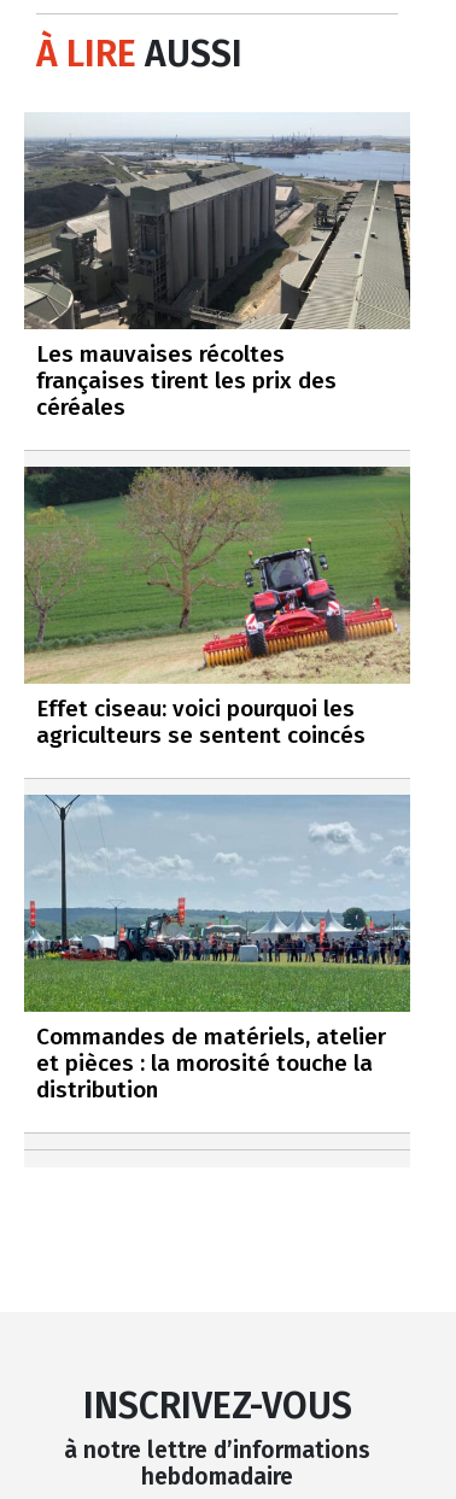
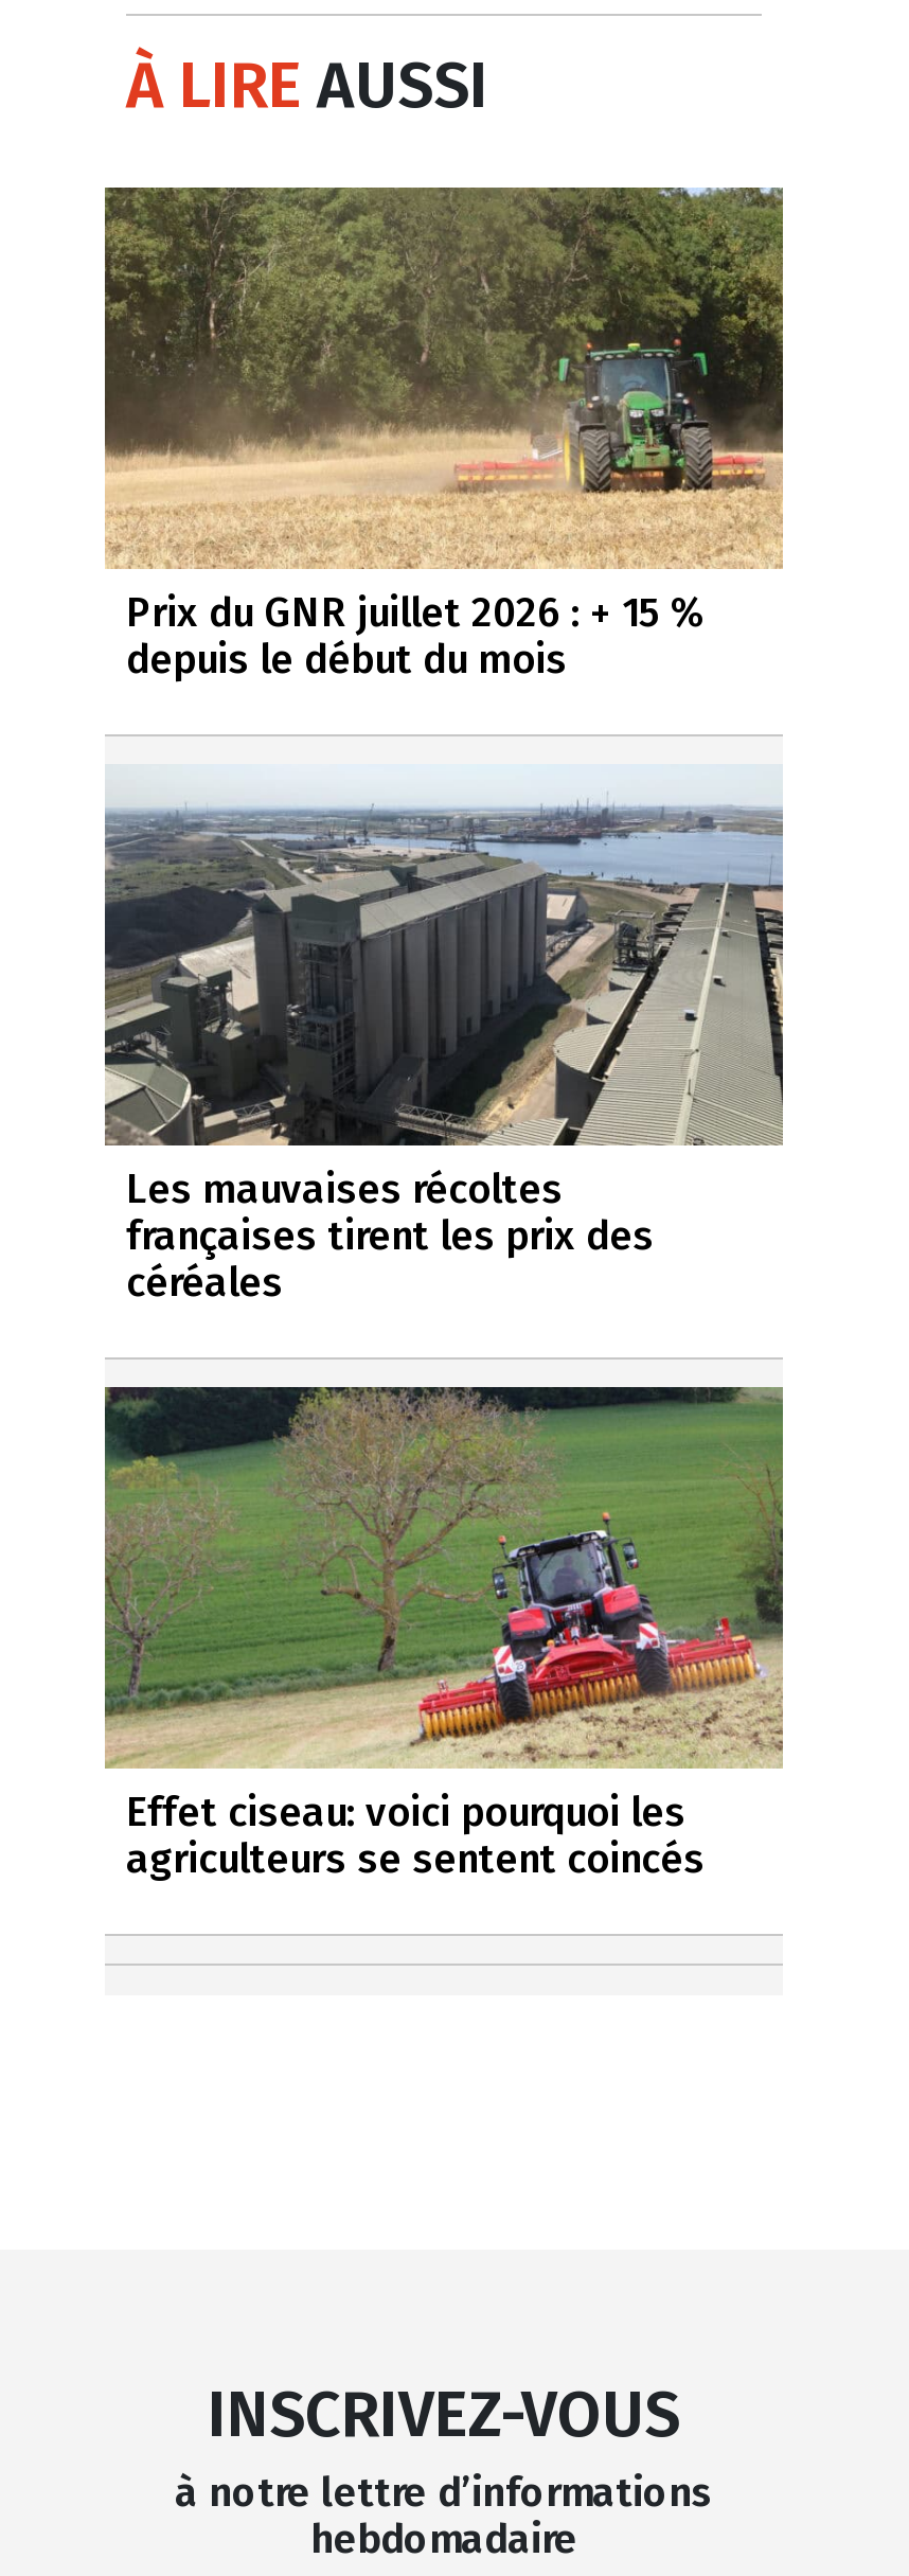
none -> [103,185,785,684] [image] | Prix du GNR juillet 2026 : + 15 % | depuis le début du mois
moved [22,128,413,749] -> [101,792,787,1883]: [image] | Les mauvaises récoltes | françaises tirent les prix des | céréales | Effet ciseau: voici pourquoi les | agriculteurs se sentent coincés
[24,794,411,1103] [image] | Commandes de matériels, atelier | et pièces : la morosité touche la | distribution -> none

